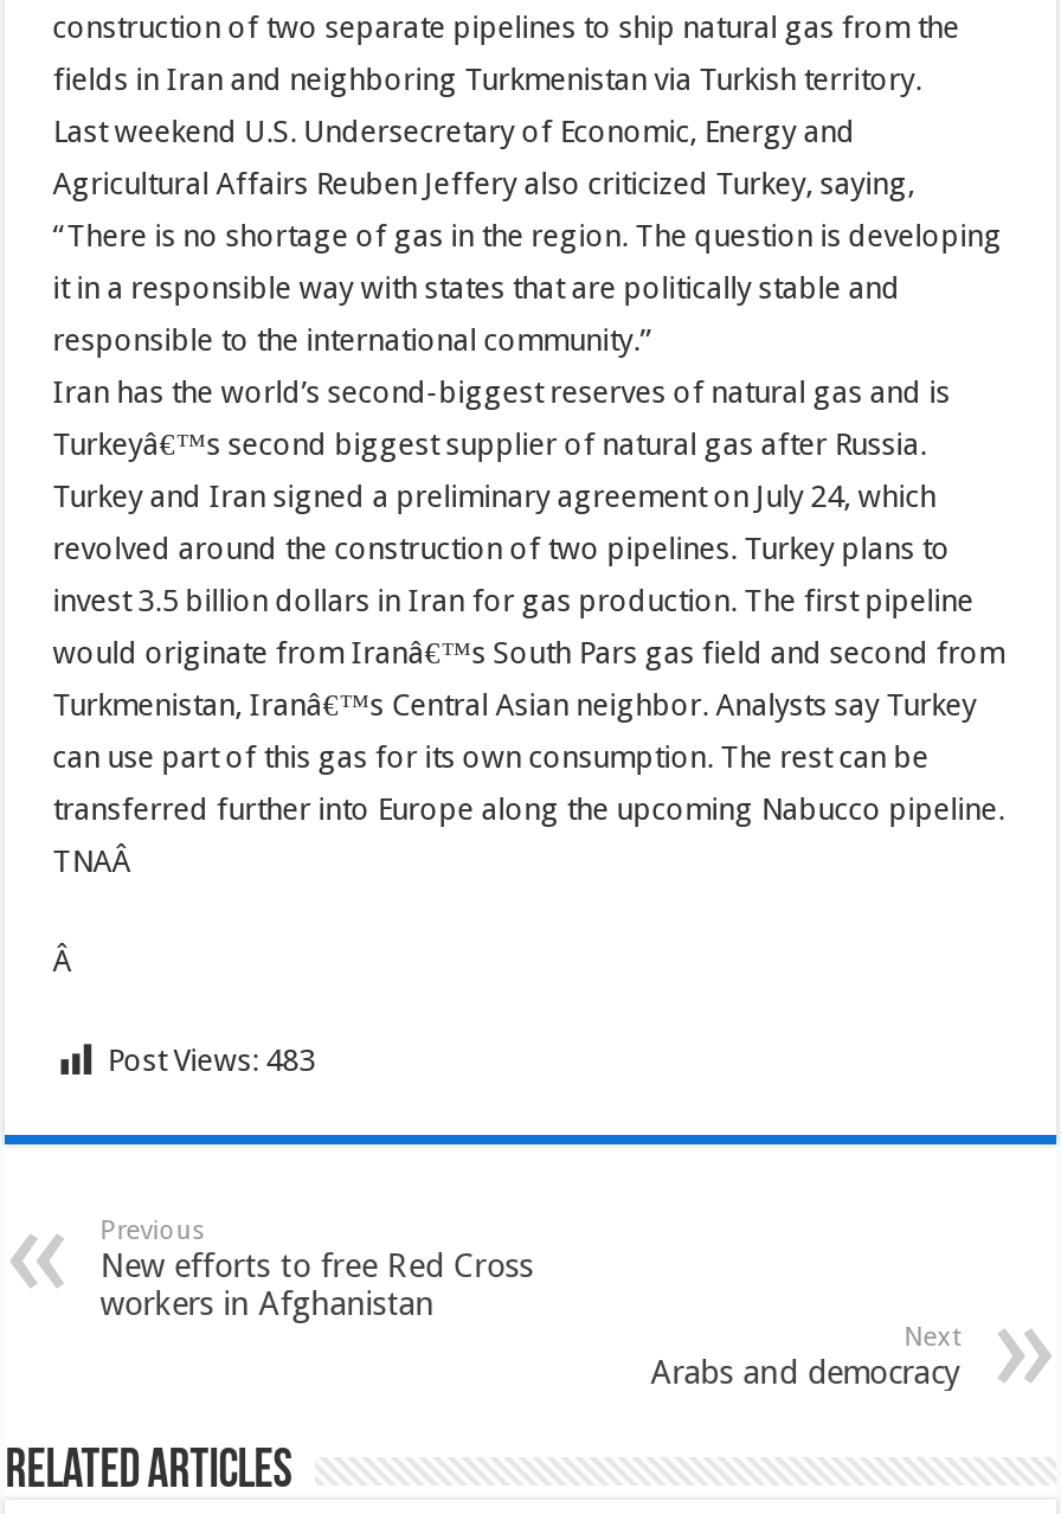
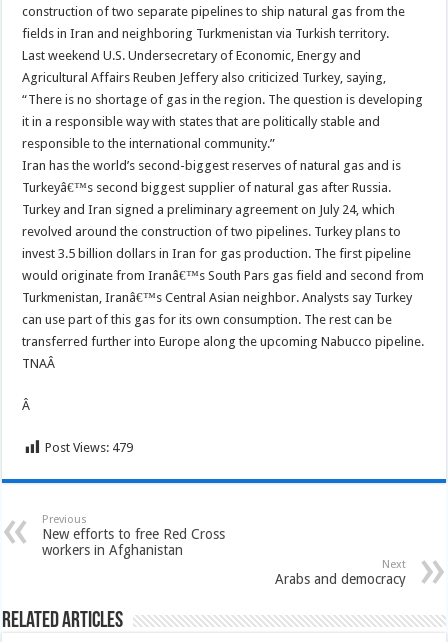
[107,1043,315,1078] Post Views: 483 -> [45,440,133,455] Post Views: 479

